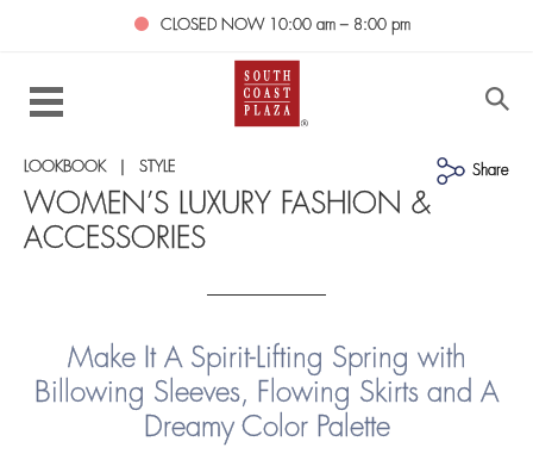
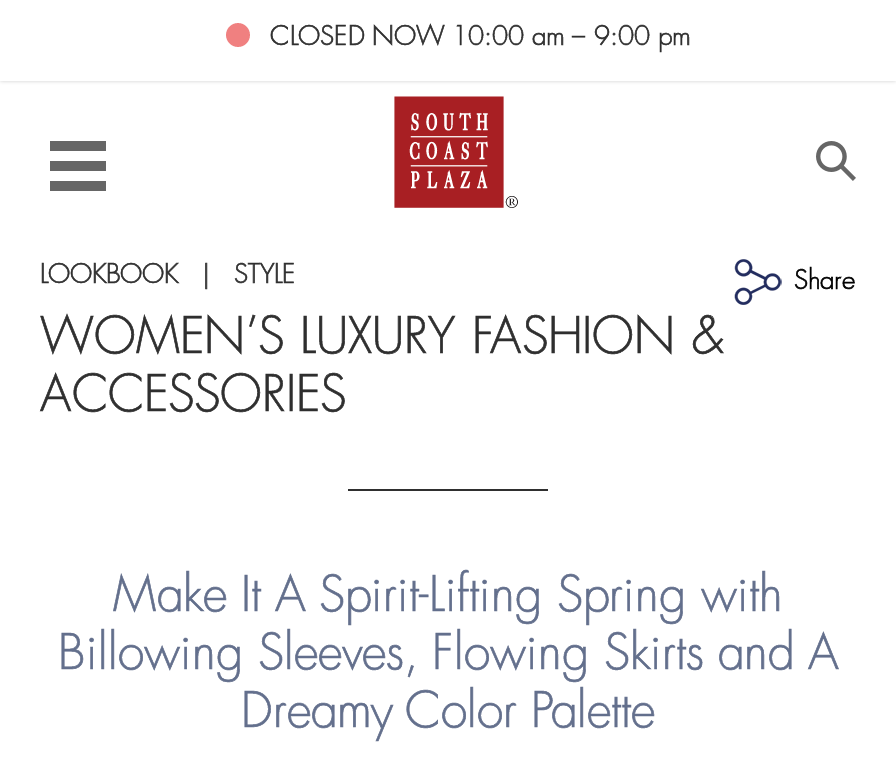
[161,18,410,33] CLOSED NOW 10:00 am – 8:00 pm -> [270,25,690,51] CLOSED NOW 10:00 am – 9:00 pm

